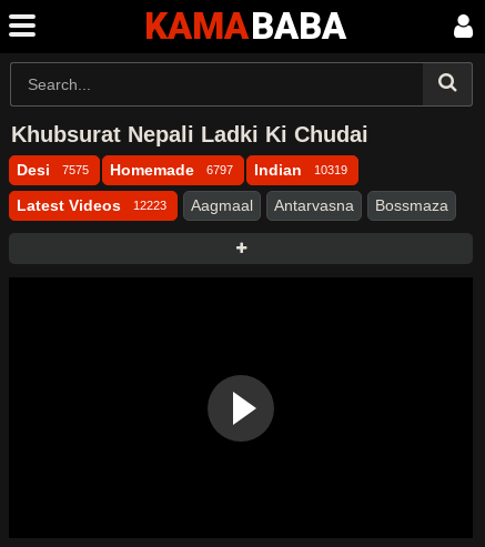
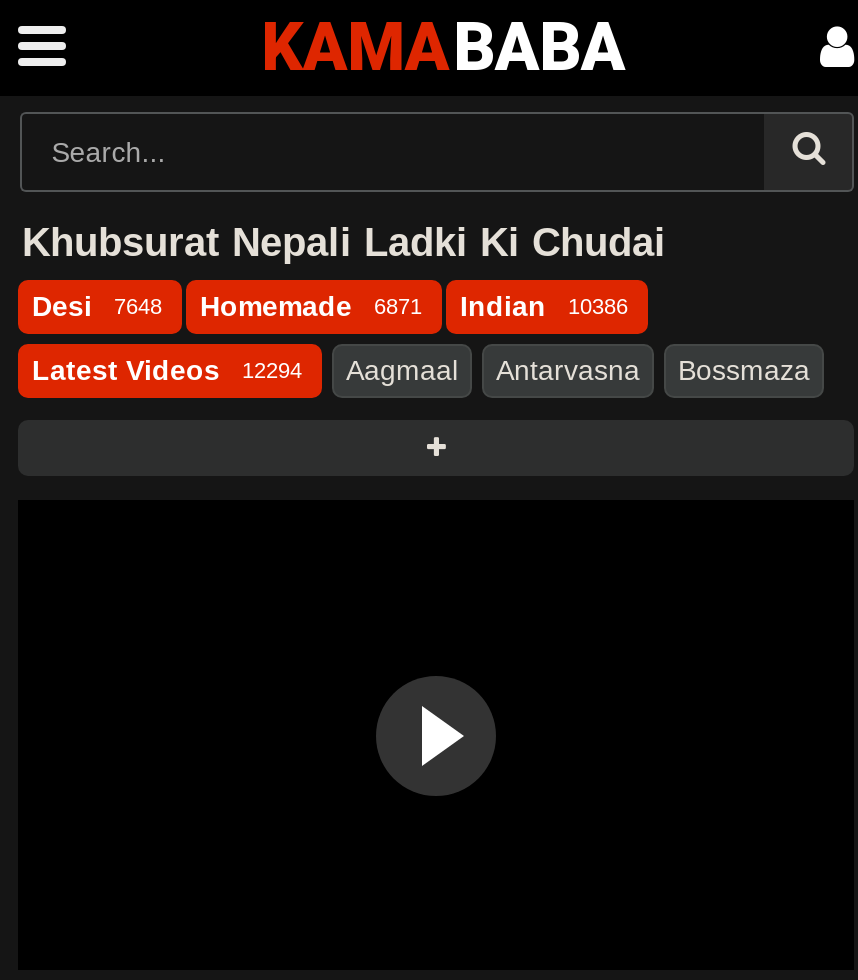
[17,161,89,179] Desi 7575 -> [32,290,162,322] Desi 7648
[110,161,233,179] Homemade 6797 -> [200,290,422,322] Homemade 6871
[254,161,347,179] Indian 10319 -> [460,290,628,322] Indian 10386
[17,196,166,214] Latest Videos 12223 -> [32,354,302,386] Latest Videos 12294

